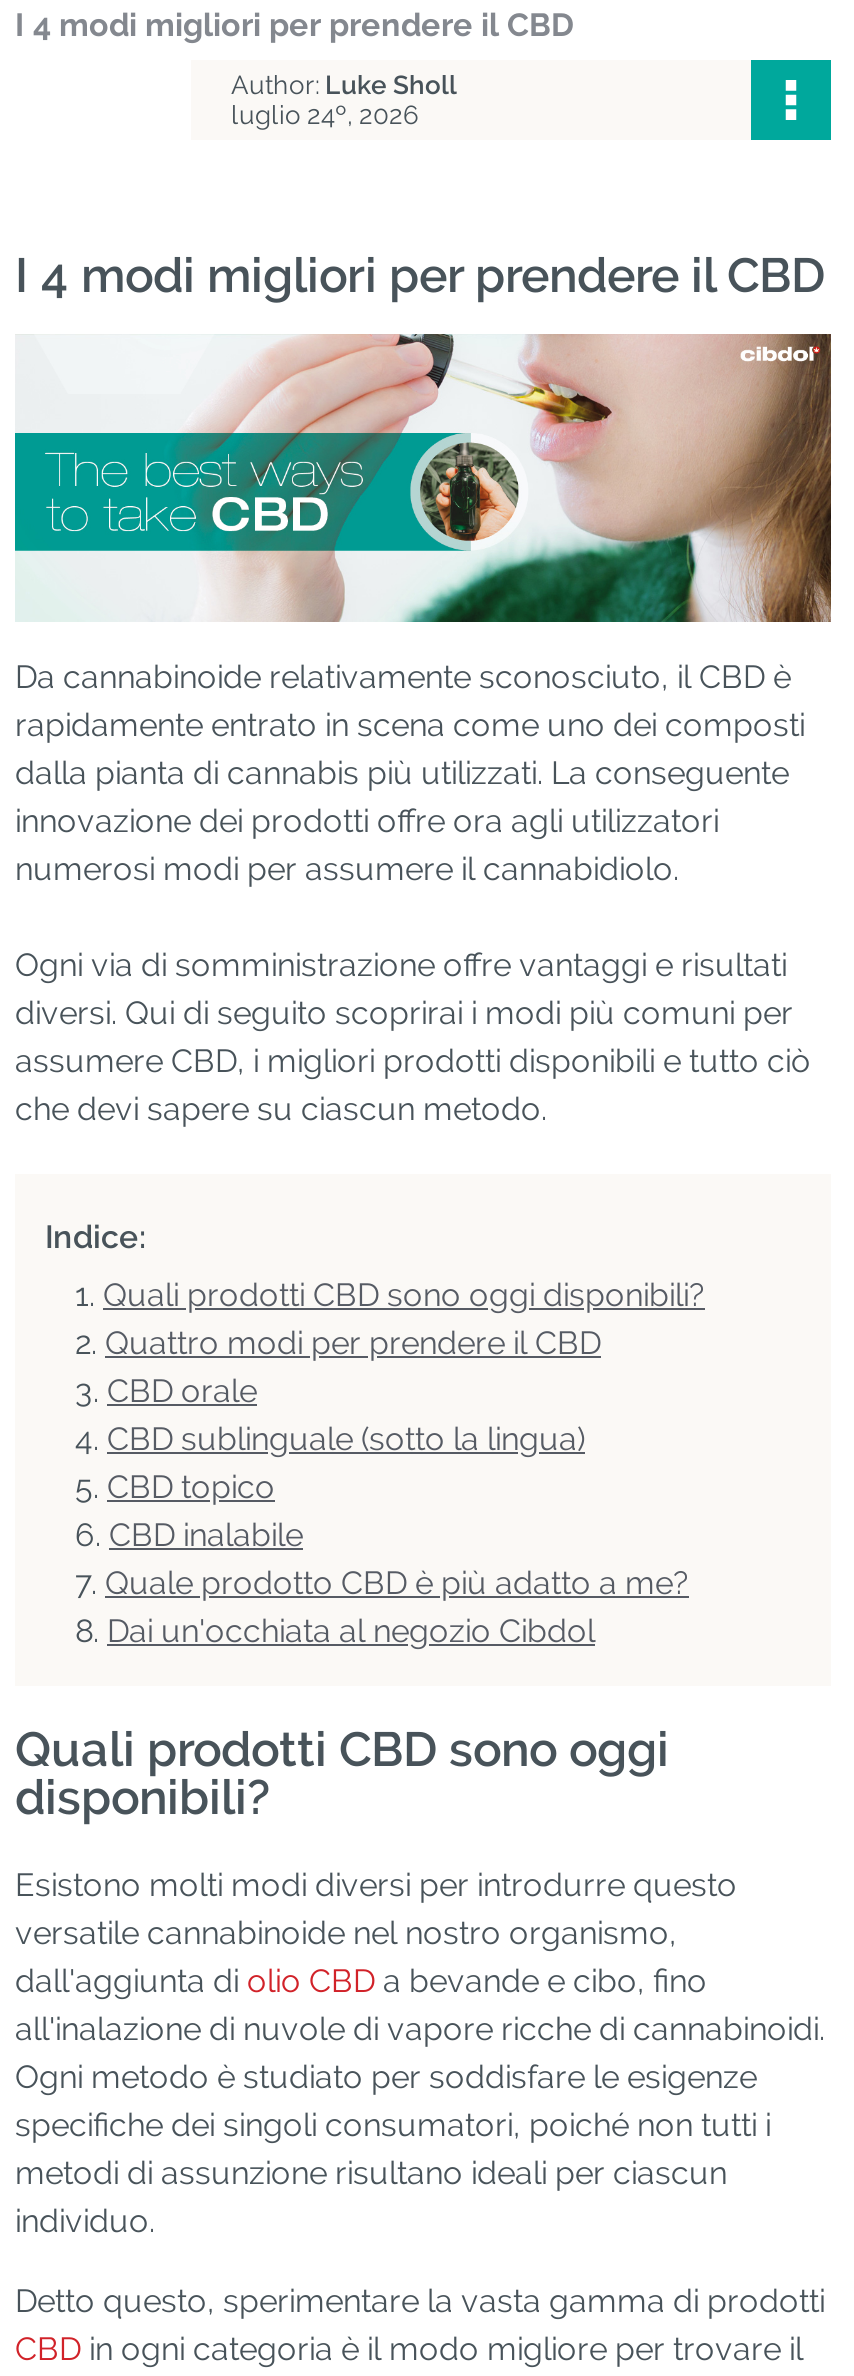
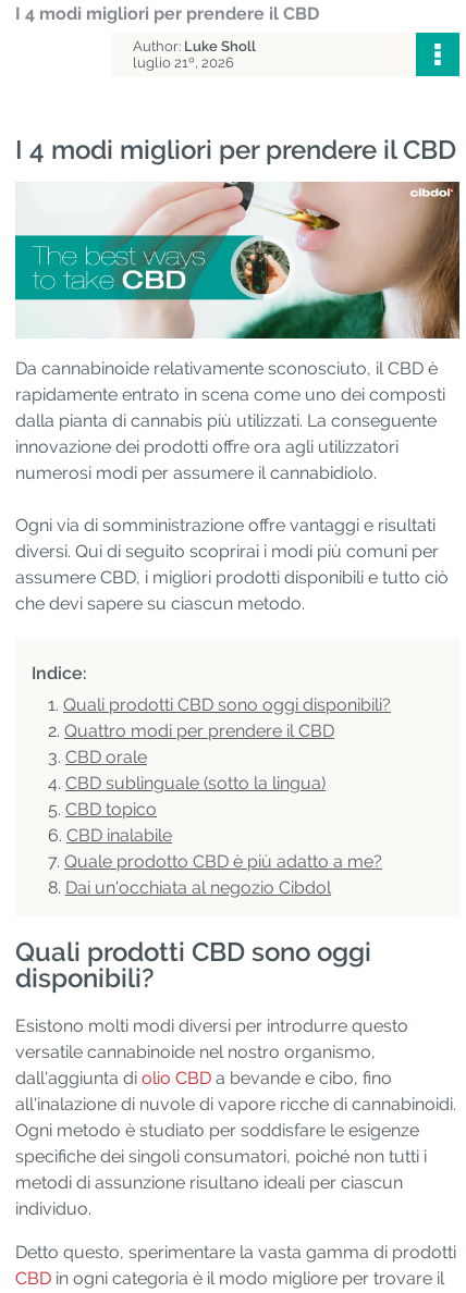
[231,100,419,130] luglio 24º, 2026 -> [133,54,234,71] luglio 21º, 2026

